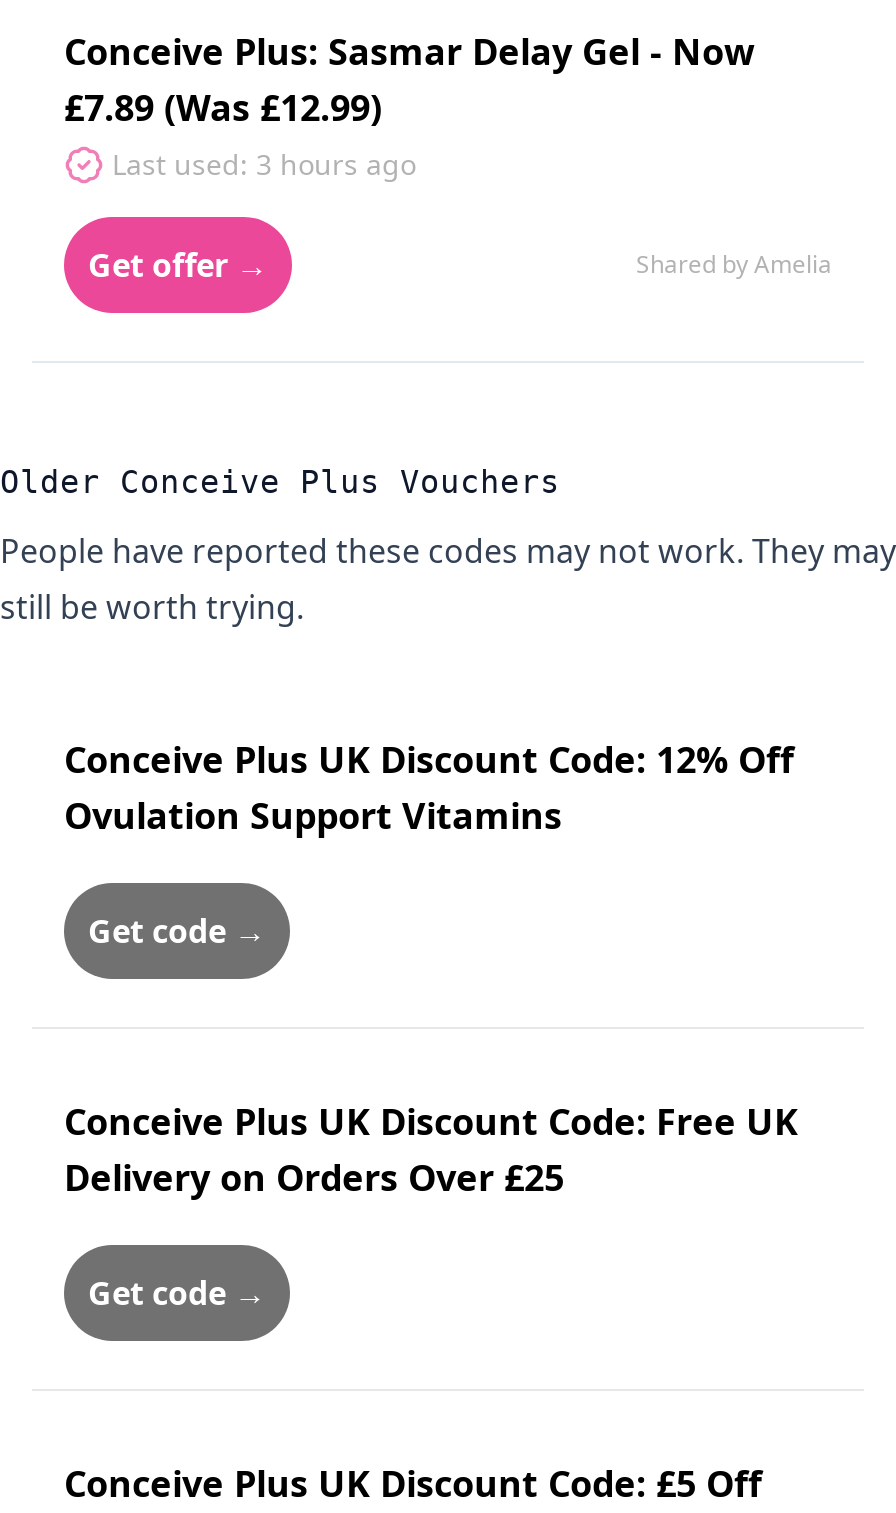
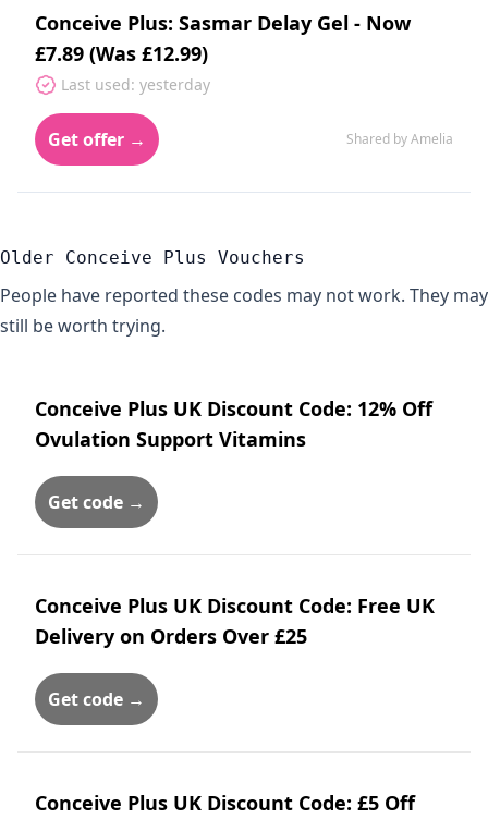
[112,145,416,183] Last used: 3 hours ago -> [61,74,210,95] Last used: yesterday

